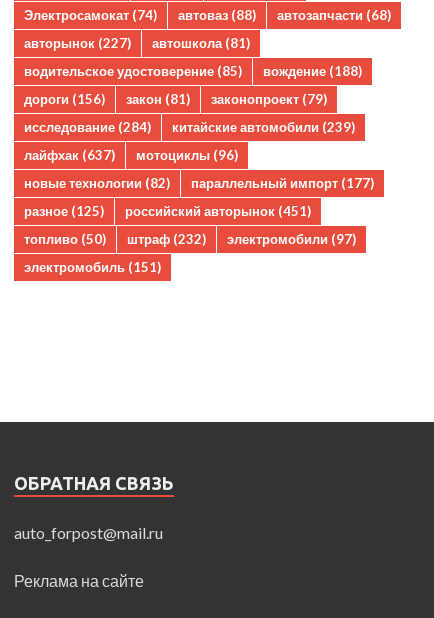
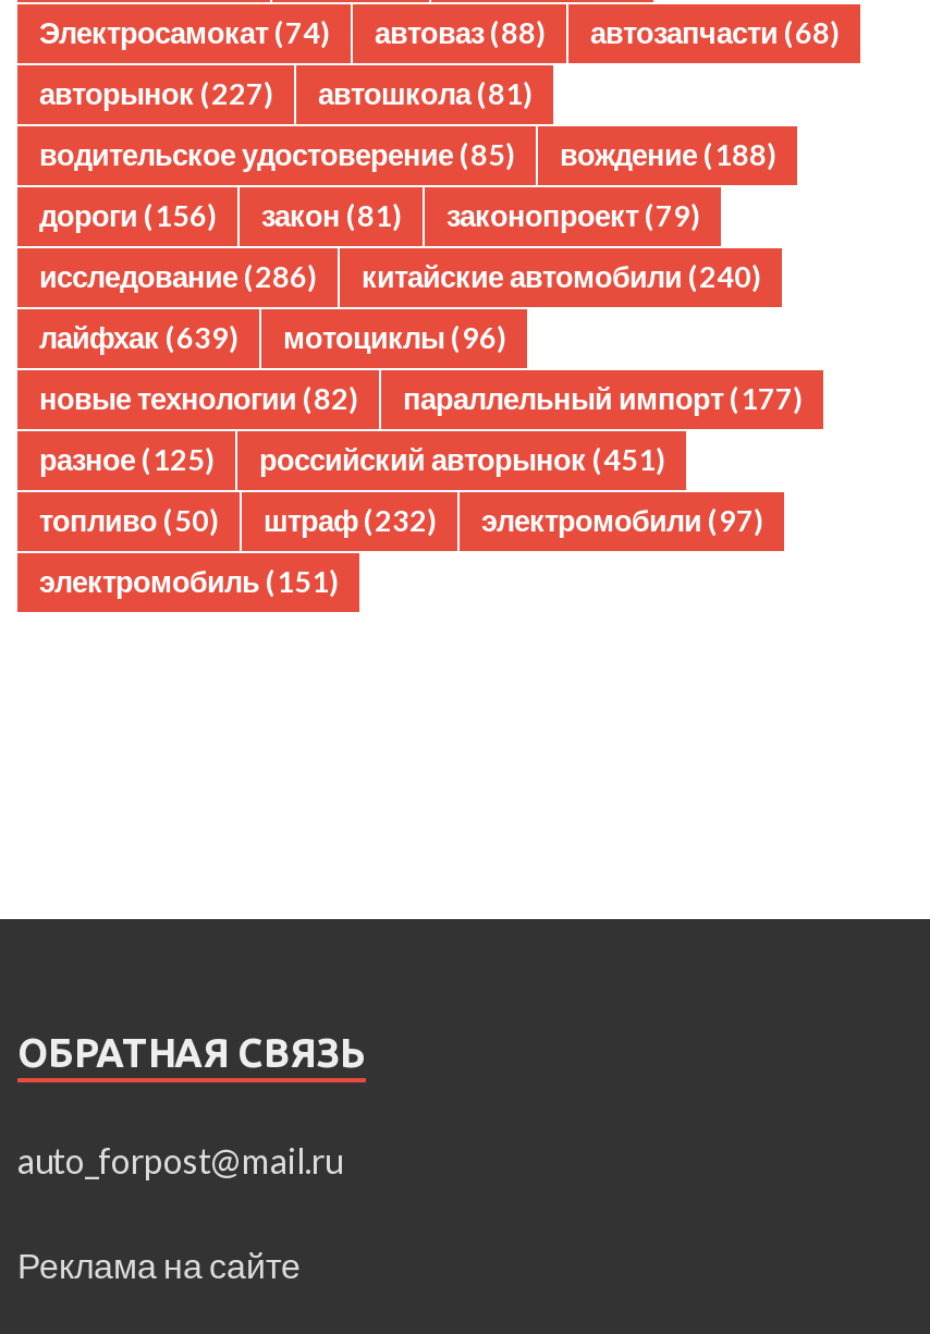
[24,119,151,135] исследование (284) -> [39,260,316,295] исследование (286)
[172,119,355,135] китайские автомобили (239) -> [362,260,760,295] китайские автомобили (240)
[24,147,238,163] лайфхак (637) мотоциклы (96) -> [39,321,505,356] лайфхак (639) мотоциклы (96)

